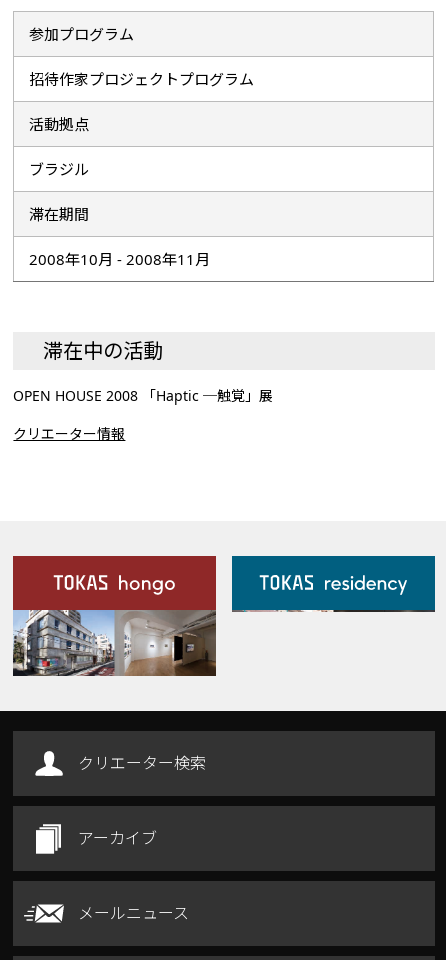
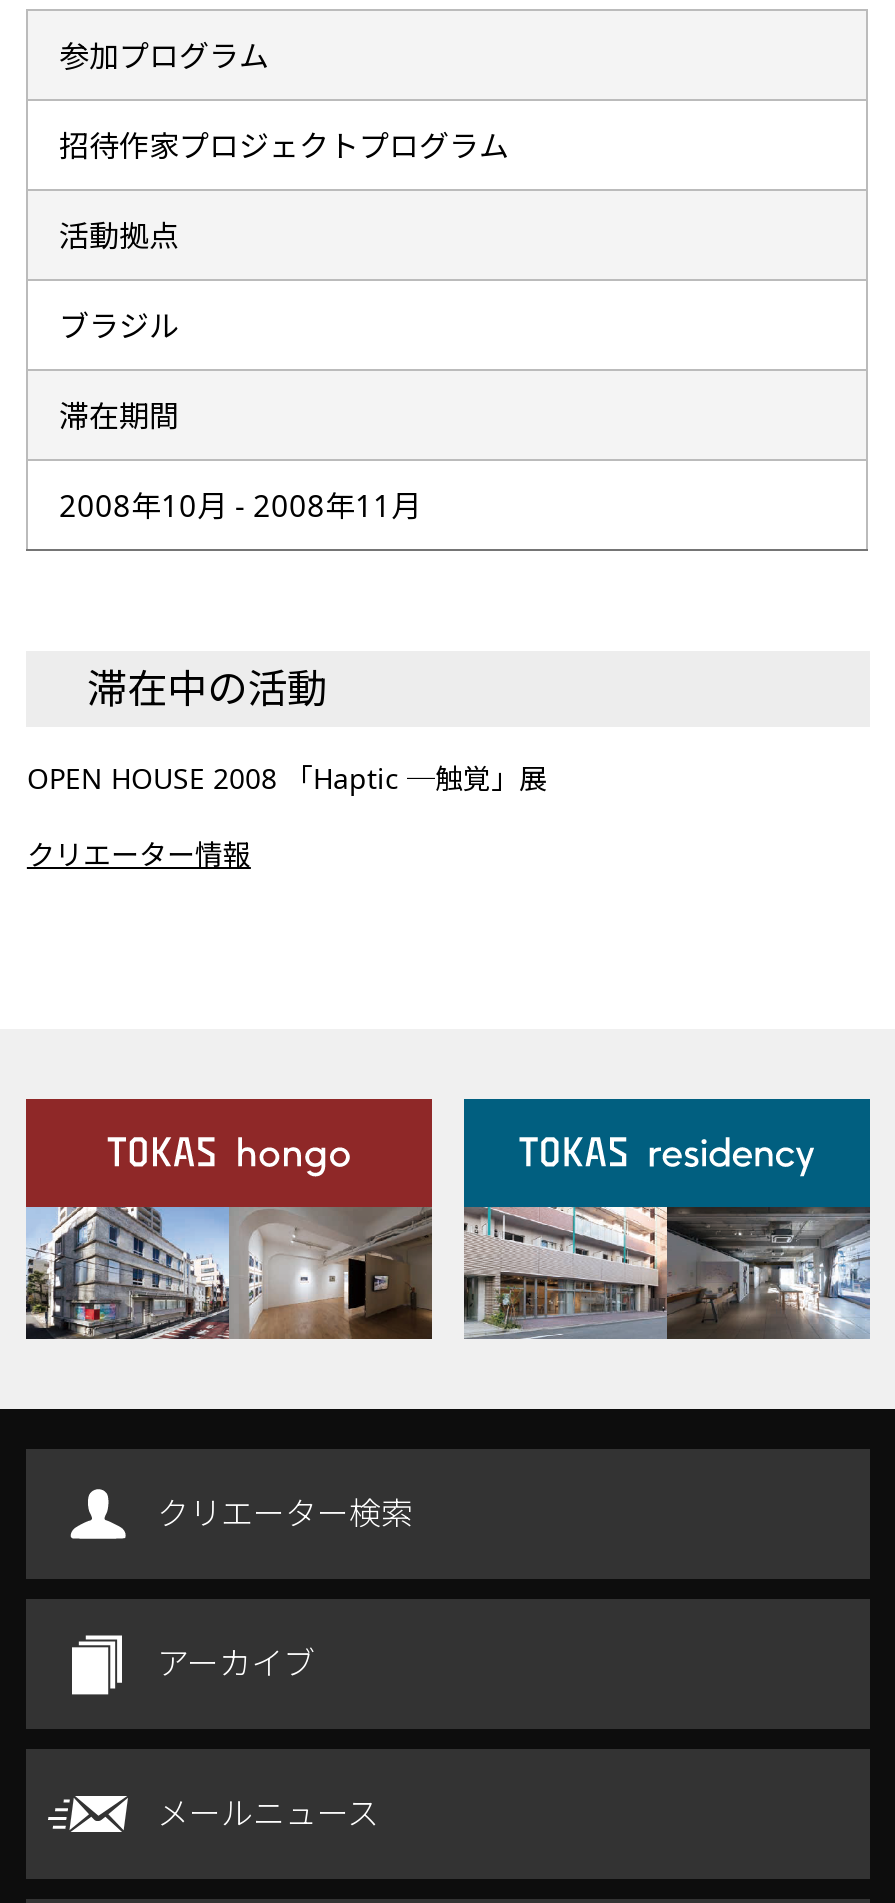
none -> [462,1209,872,1341] [image]

